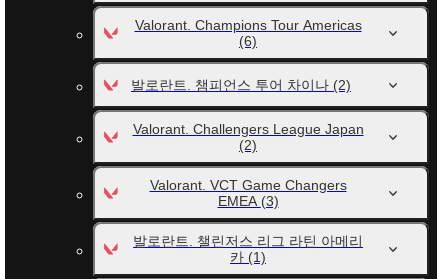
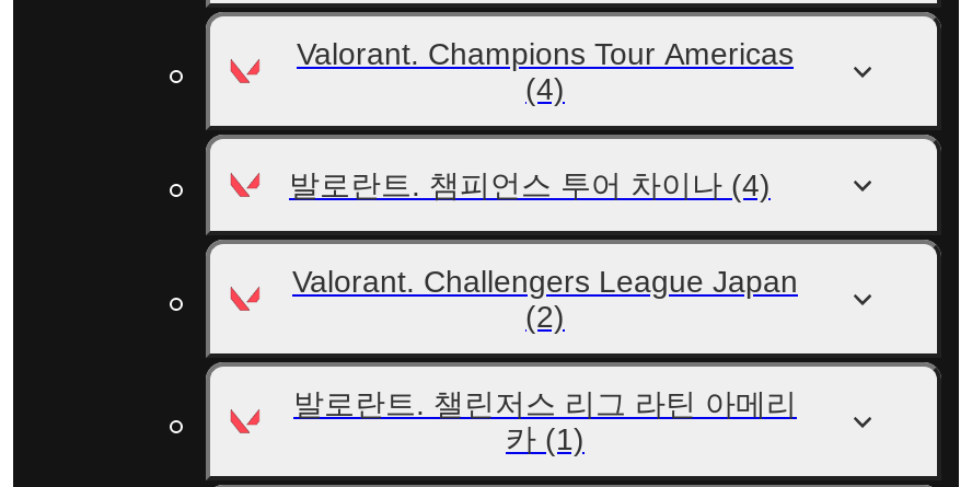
[239,33,257,49] (6) -> [525,71,565,106] (4)
[131,77,351,93] 발로란트. 챔피언스 투어 차이나 (2) -> [289,167,771,202] 발로란트. 챔피언스 투어 차이나 (4)
[149,177,346,209] Valorant. VCT Game Changers | EMEA (3) -> none

